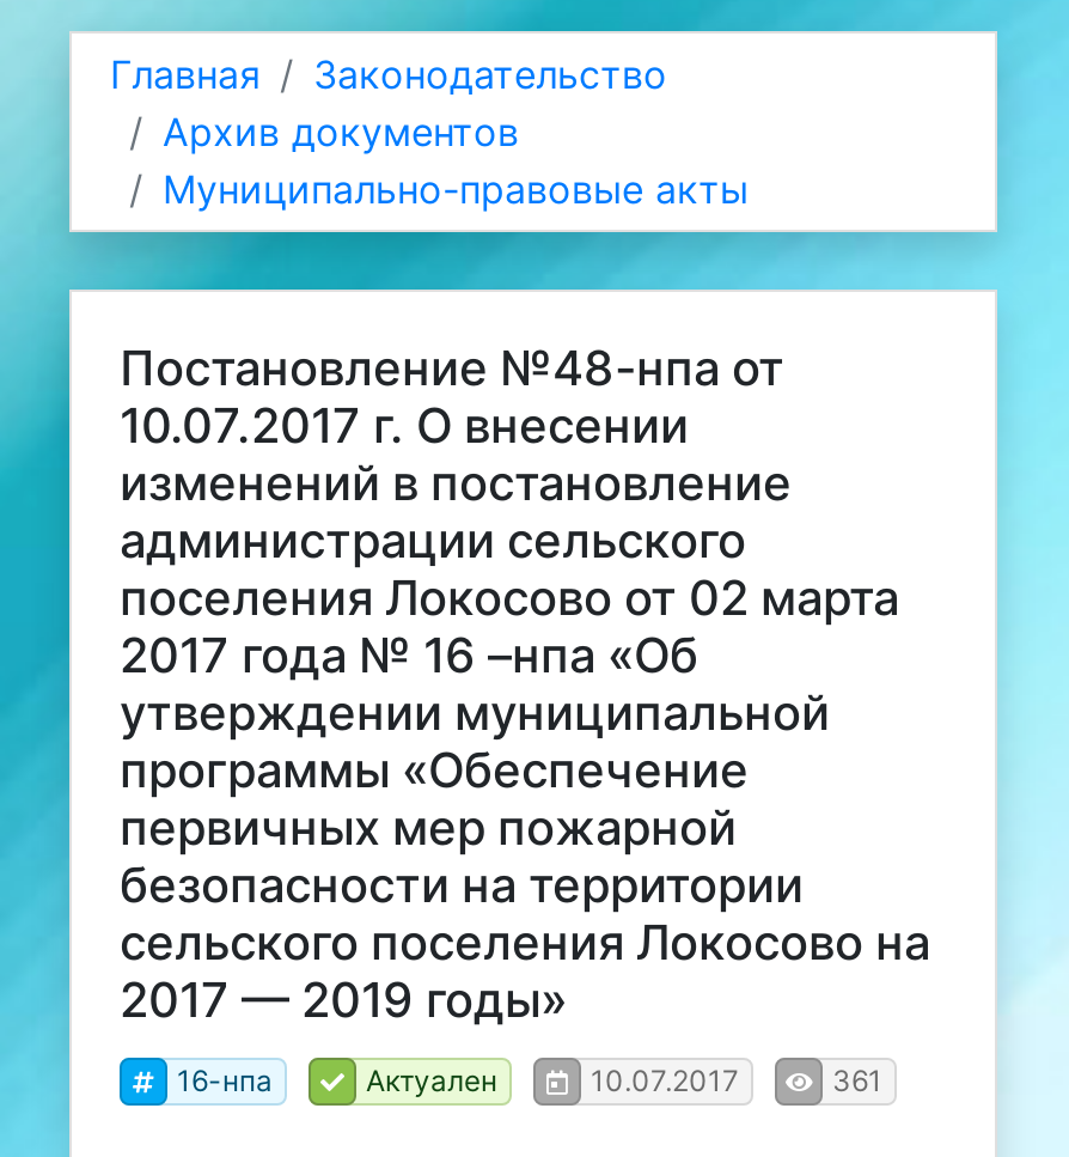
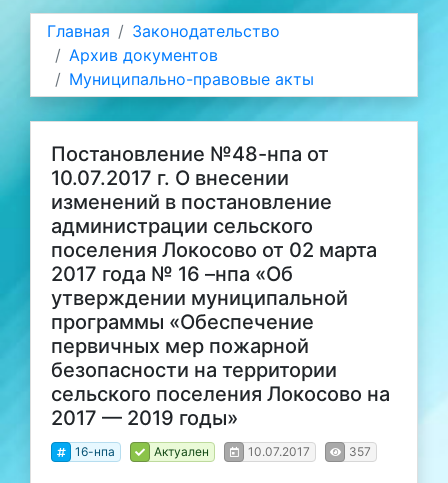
[832,1062,882,1097] 361 -> [349,444,371,459] 357

